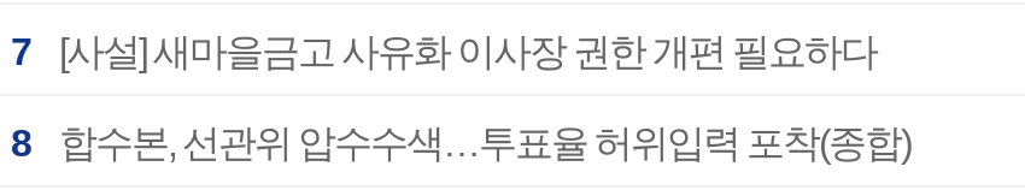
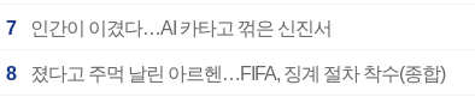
[59,31,877,72] [사설] 새마을금고 사유화 이사장 권한 개편 필요하다 -> [30,18,332,38] 인간이 이겼다…AI 카타고 꺾은 신진서
[59,123,910,164] 합수본, 선관위 압수수색…투표율 허위입력 포착(종합) -> [30,63,445,84] 졌다고 주먹 날린 아르헨…FIFA, 징계 절차 착수(종합)

